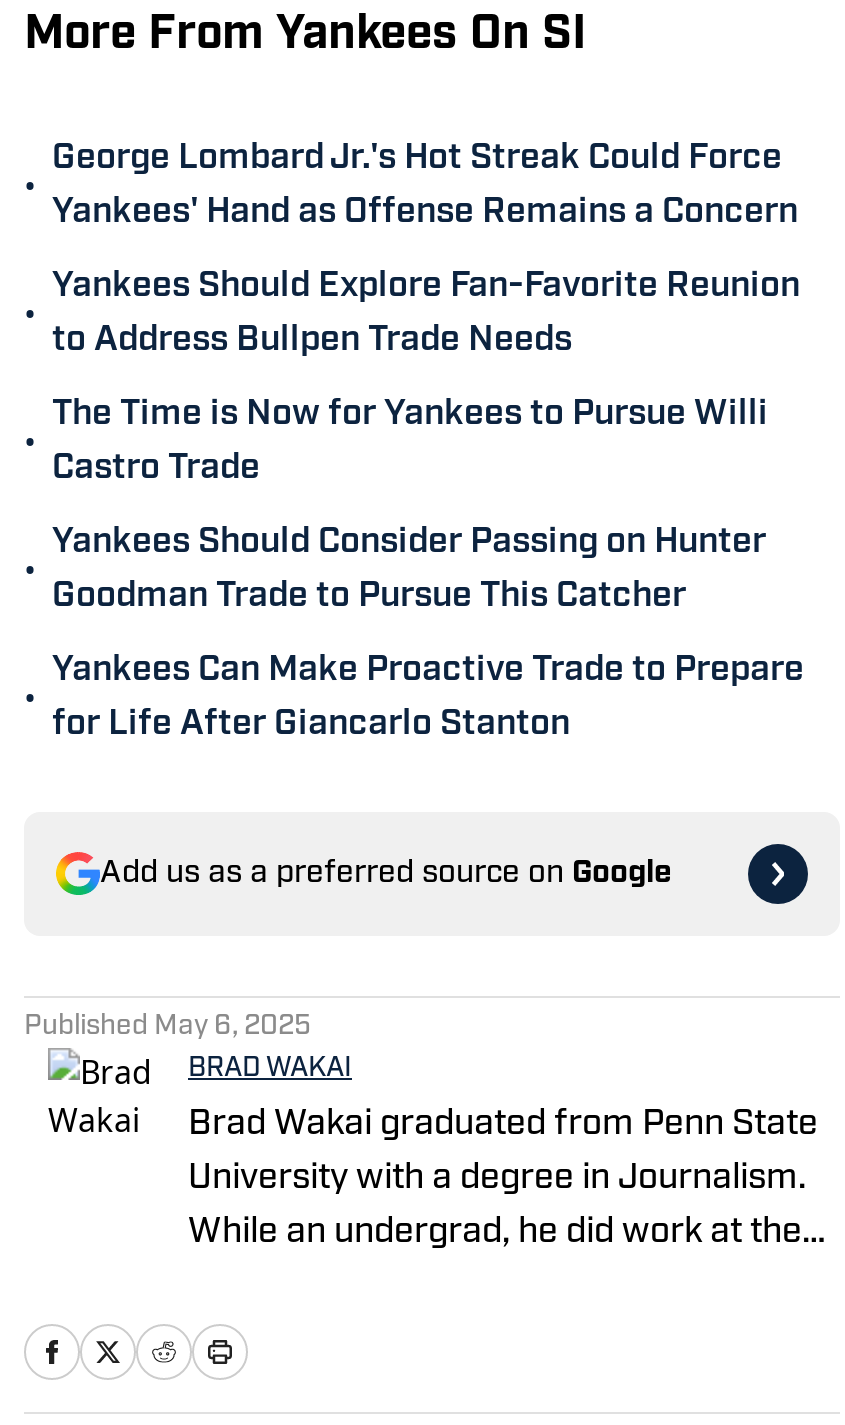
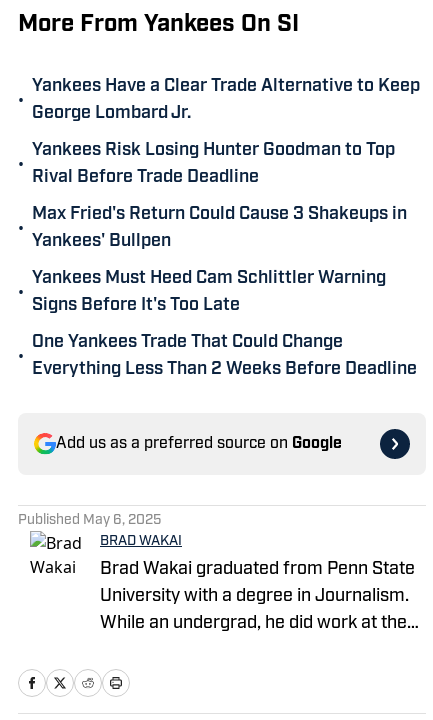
[52,140,798,232] George Lombard Jr.'s Hot Streak Could Force | Yankees' Hand as Offense Remains a Concern -> [32,77,420,123] Yankees Have a Clear Trade Alternative to Keep | George Lombard Jr.
[52,268,800,360] Yankees Should Explore Fan-Favorite Reunion | to Address Bullpen Trade Needs -> [32,141,395,187] Yankees Risk Losing Hunter Goodman to Top | Rival Before Trade Deadline
[52,396,768,488] The Time is Now for Yankees to Pursue Willi | Castro Trade -> [32,205,407,251] Max Fried's Return Could Cause 3 Shakeups in | Yankees' Bullpen
[52,524,766,616] Yankees Should Consider Passing on Hunter | Goodman Trade to Pursue This Catcher -> [32,269,386,315] Yankees Must Heed Cam Schlittler Warning | Signs Before It's Too Late
[52,652,804,744] Yankees Can Make Proactive Trade to Prepare | for Life After Giancarlo Stanton -> [32,333,417,379] One Yankees Trade That Could Change | Everything Less Than 2 Weeks Before Deadline

